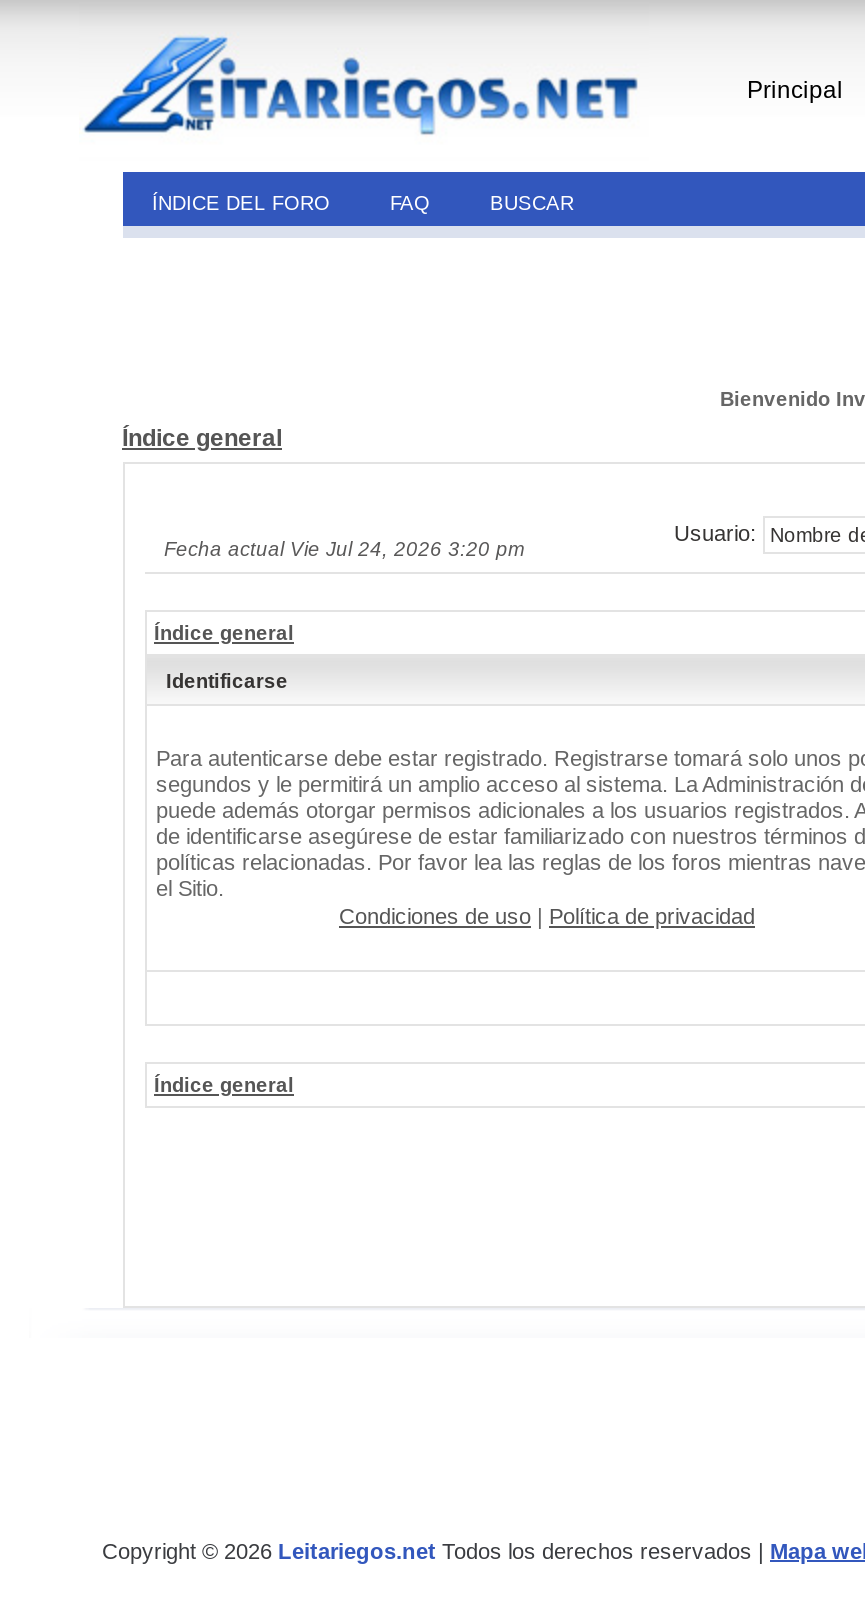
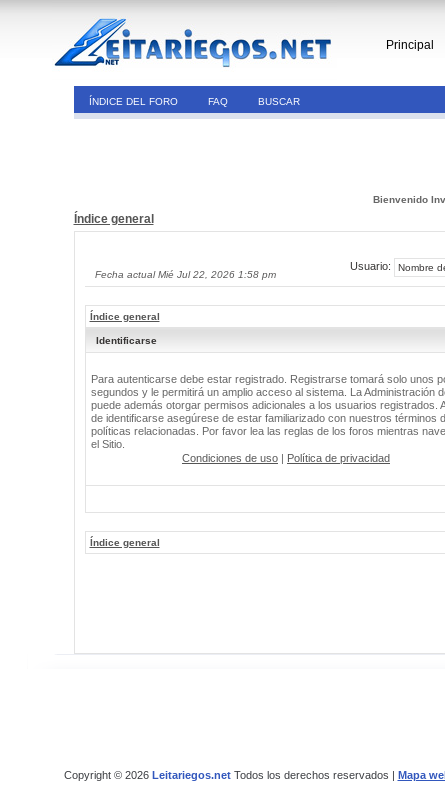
[164,538,524,560] Fecha actual Vie Jul 24, 2026 3:20 pm -> [94,269,275,280] Fecha actual Mié Jul 22, 2026 1:58 pm

